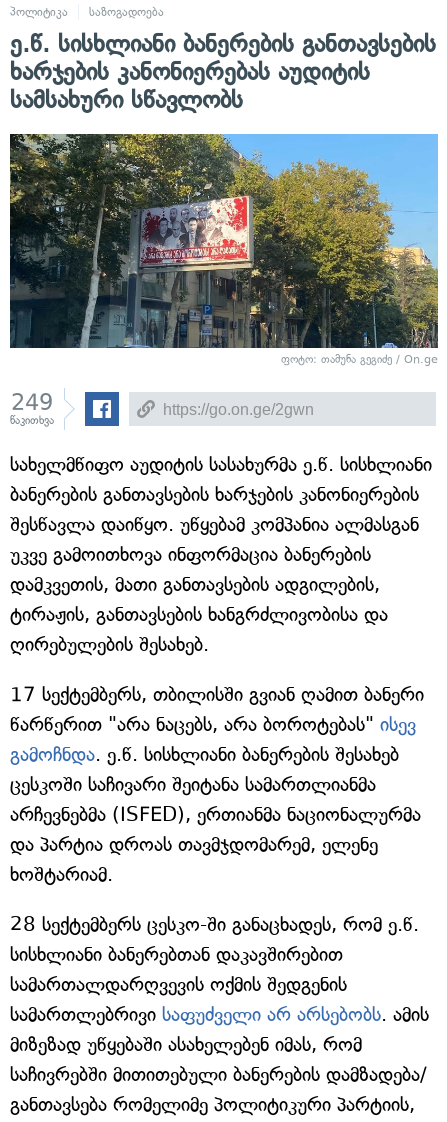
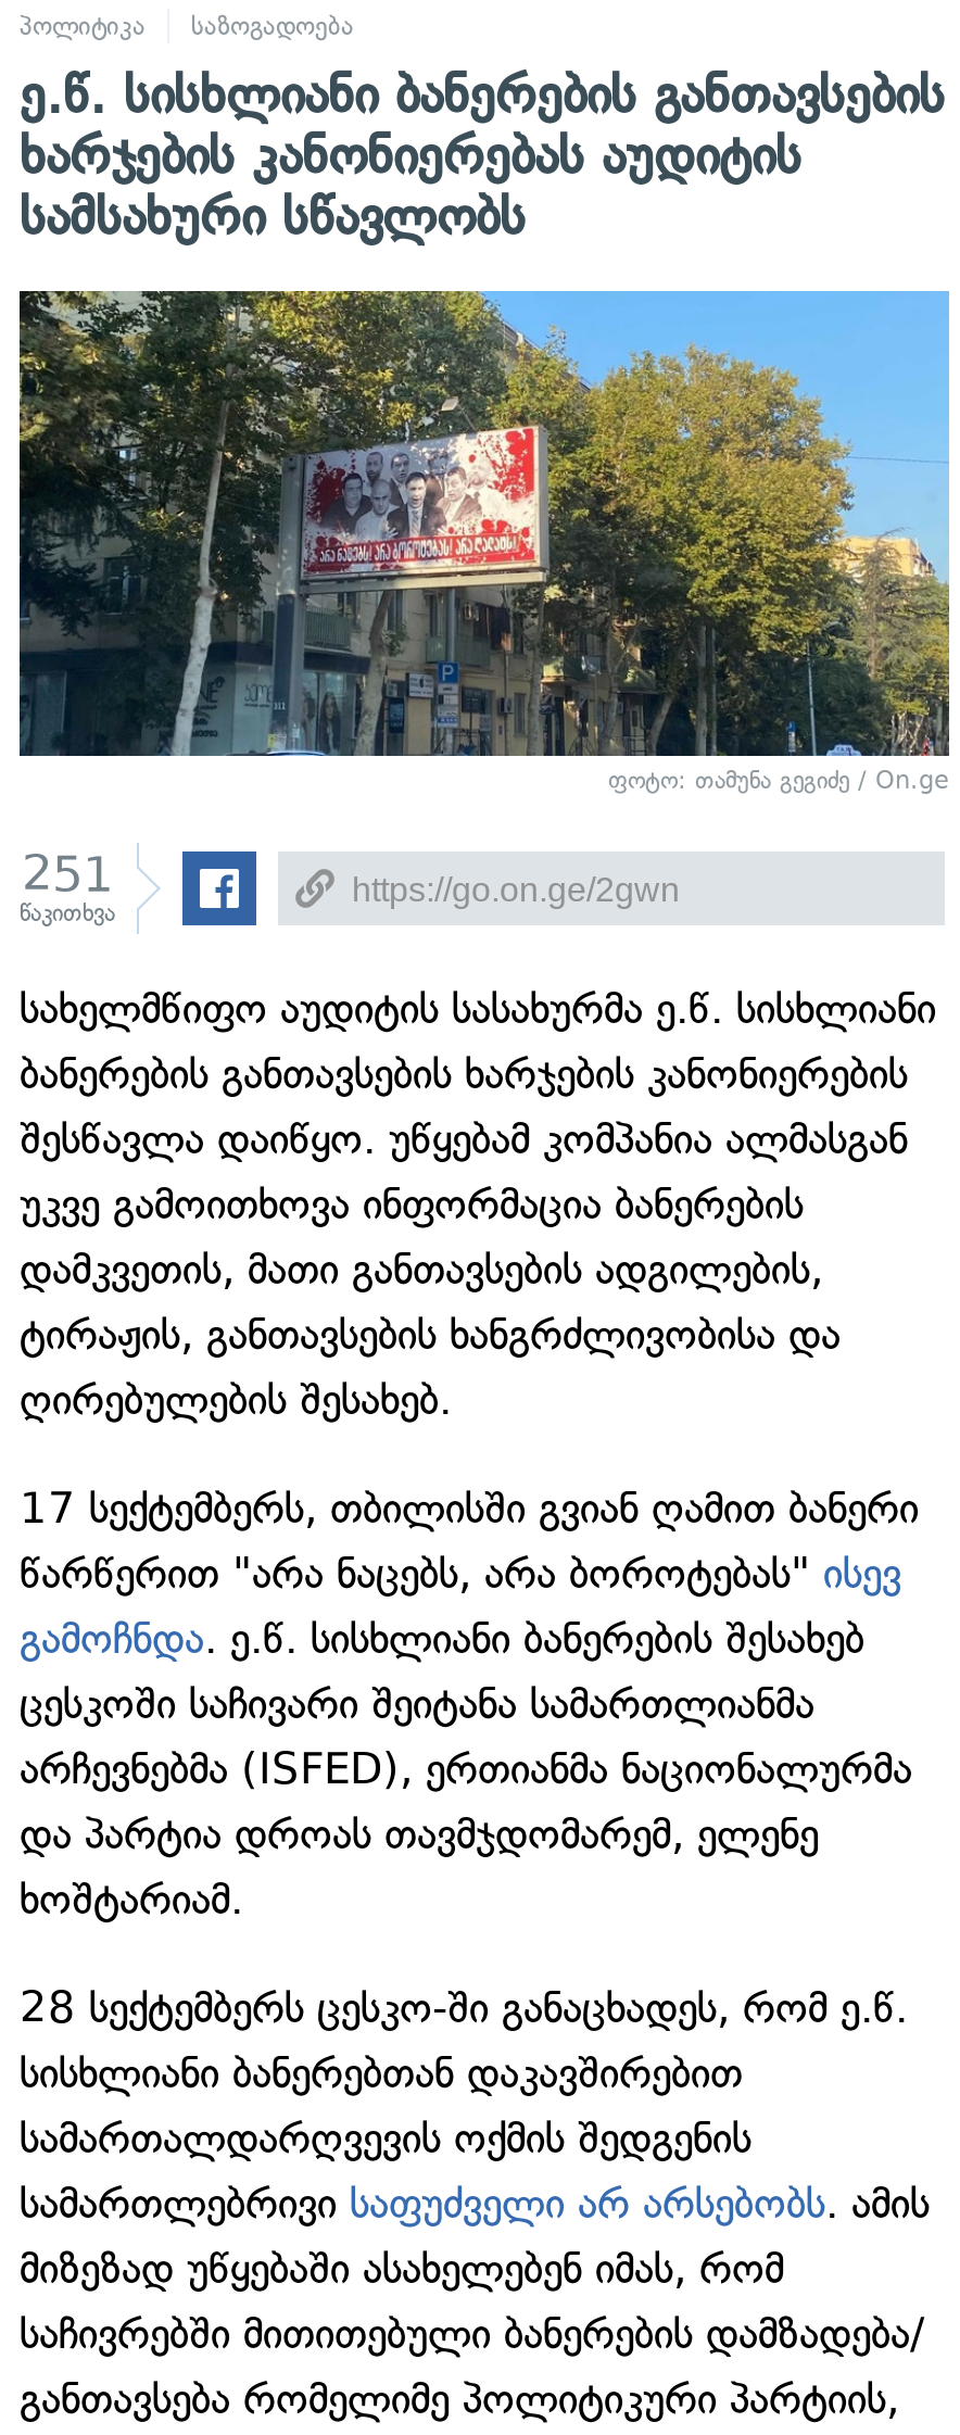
[11,389,53,416] 249 -> [22,845,113,904] 251

